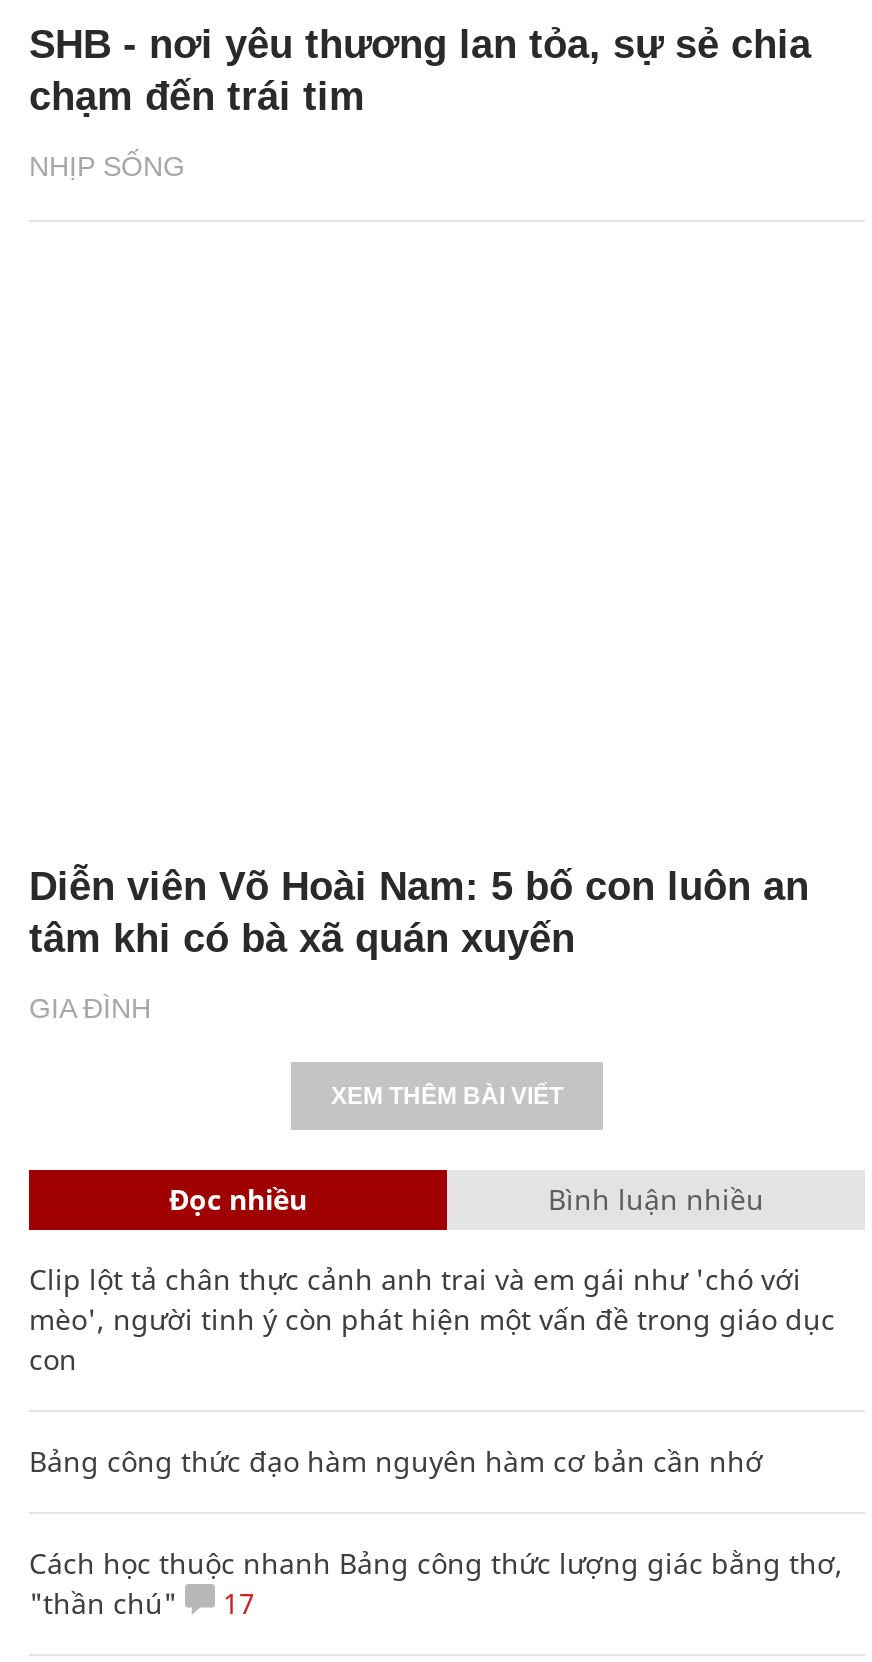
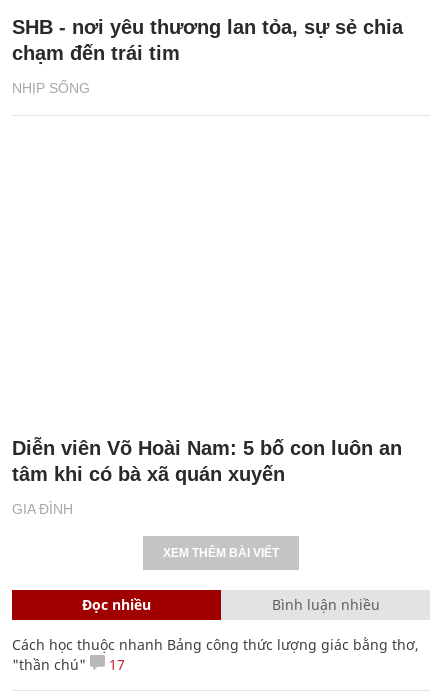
[29,1259,835,1479] Clip lột tả chân thực cảnh anh trai và em gái như 'chó với | mèo', người tinh ý còn phát hiện một vấn đề trong giáo dục | con | Bảng công thức đạo hàm nguyên hàm cơ bản cần nhớ -> none

